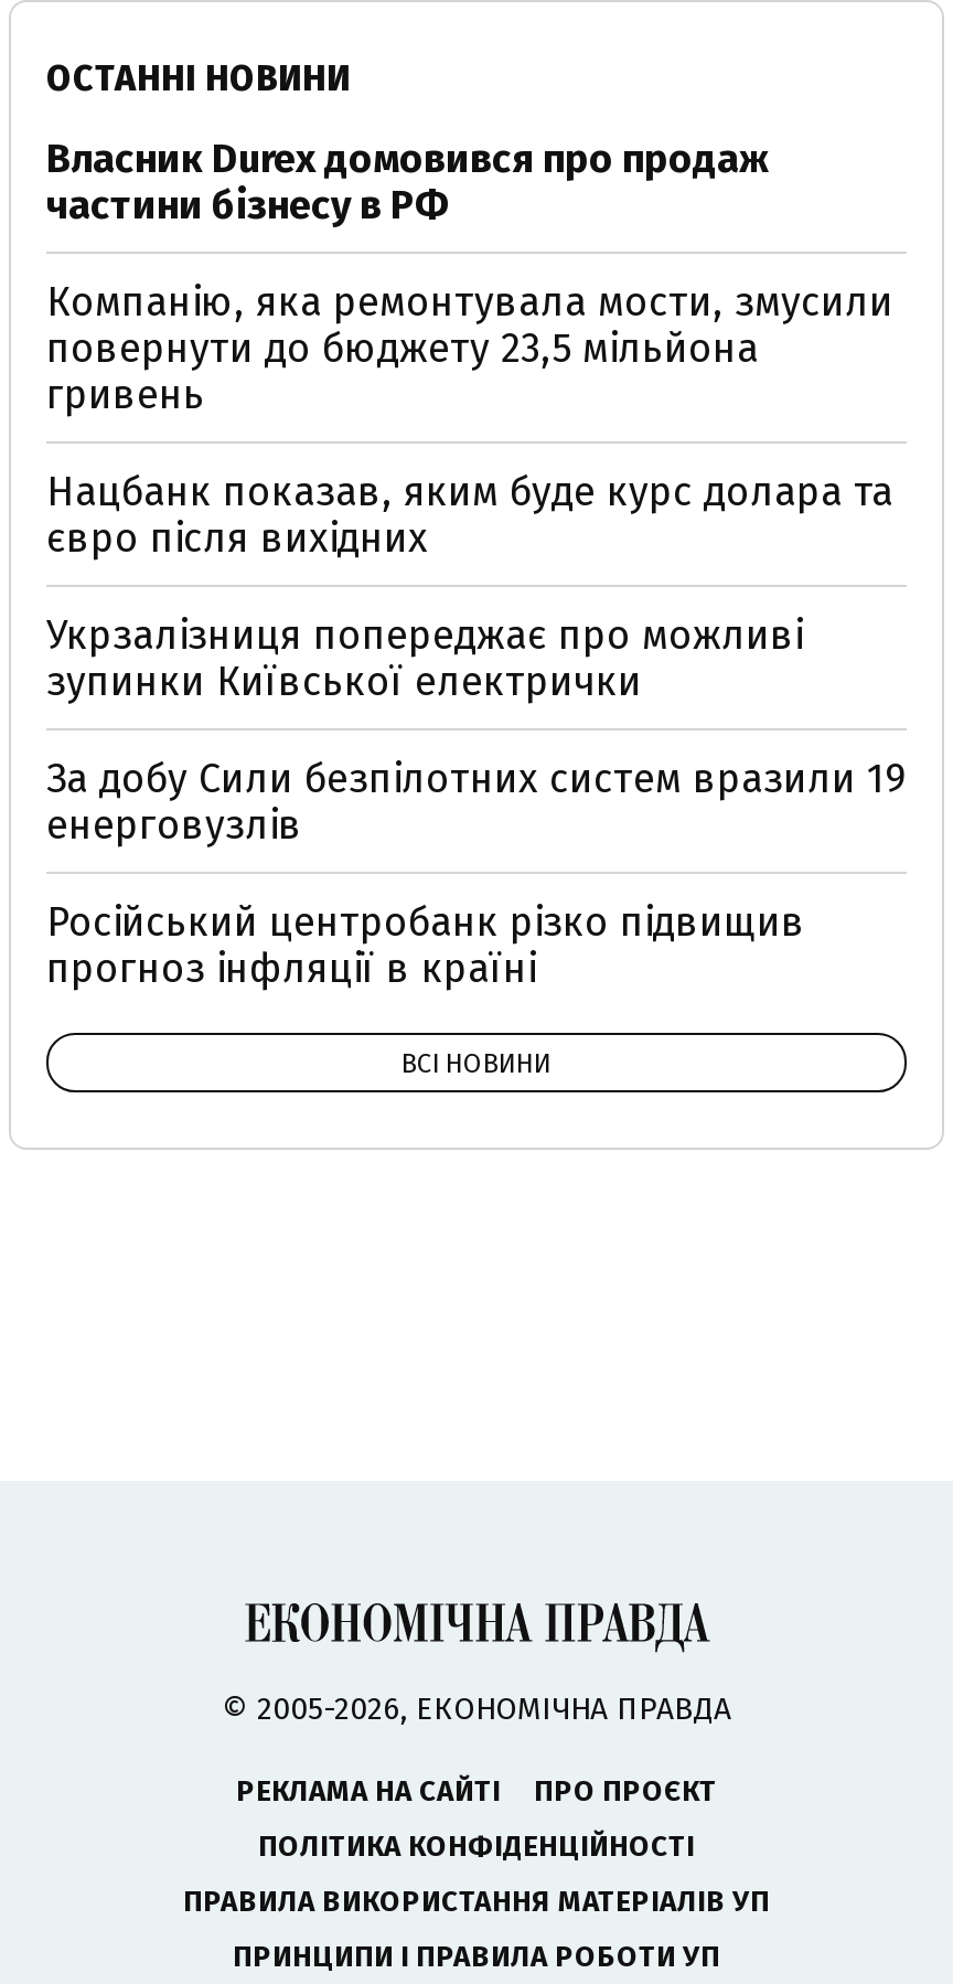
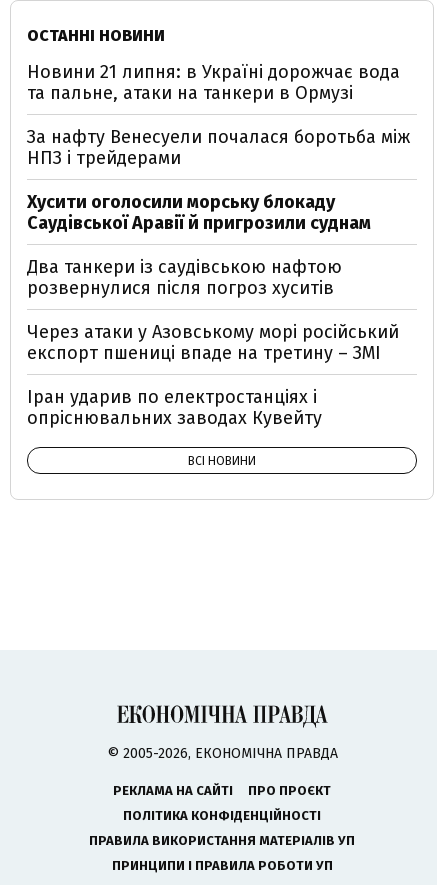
[46,135,772,230] Власник Durex домовився про продаж | частини бізнесу в РФ -> [27,61,400,104] Новини 21 липня: в Україні дорожчає вода | та пальне, атаки на танкери в Ормузі
[46,278,893,419] Компанію, яка ремонтувала мости, змусили | повернути до бюджету 23,5 мільйона | гривень -> [27,126,410,169] За нафту Венесуели почалася боротьба між | НПЗ і трейдерами
[46,468,893,563] Нацбанк показав, яким буде курс долара та | євро після вихідних -> [27,191,371,234] Хусити оголосили морську блокаду | Саудівської Аравії й пригрозили суднам
[46,611,803,706] Укрзалізниця попереджає про можливі | зупинки Київської електрички -> [27,256,342,299] Два танкери із саудівською нафтою | розвернулися після погроз хуситів
[46,755,907,850] За добу Сили безпілотних систем вразили 19 | енерговузлів -> [27,321,399,364] Через атаки у Азовському морі російський | експорт пшениці впаде на третину – ЗМІ
[46,898,805,993] Російський центробанк різко підвищив | прогноз інфляції в країні -> [27,386,322,429] Іран ударив по електростанціях і | опріснювальних заводах Кувейту

